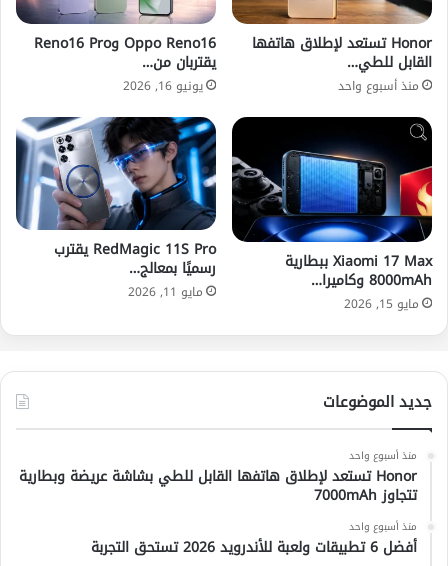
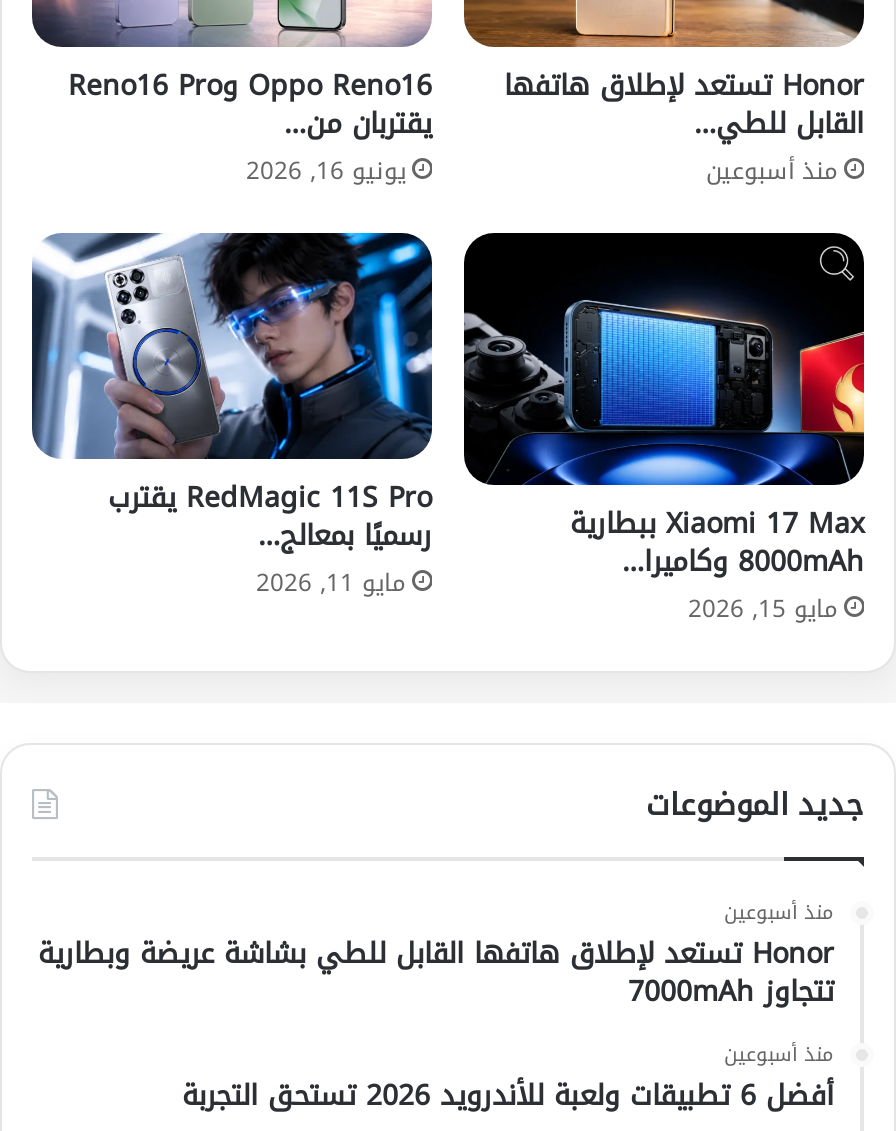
[338,75,419,97] منذ أسبوع واحد -> [706,149,838,193] منذ أسبوعين
[349,446,417,465] منذ أسبوع واحد -> [724,892,834,930] منذ أسبوعين
[349,517,417,536] منذ أسبوع واحد -> [724,1034,834,1072] منذ أسبوعين

